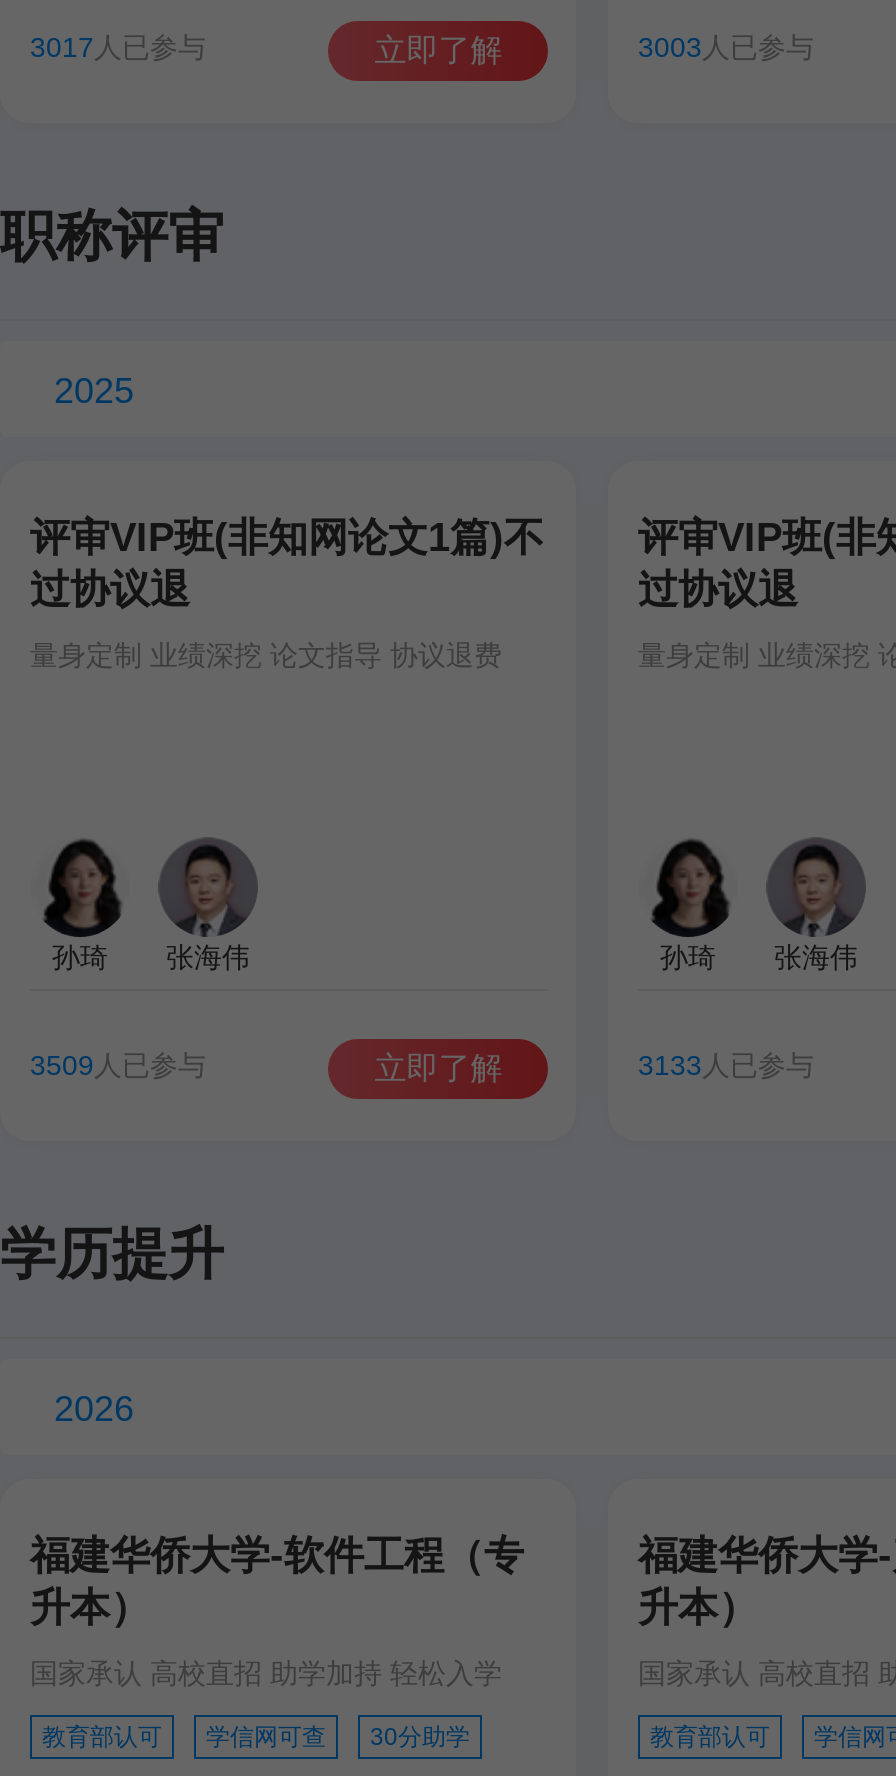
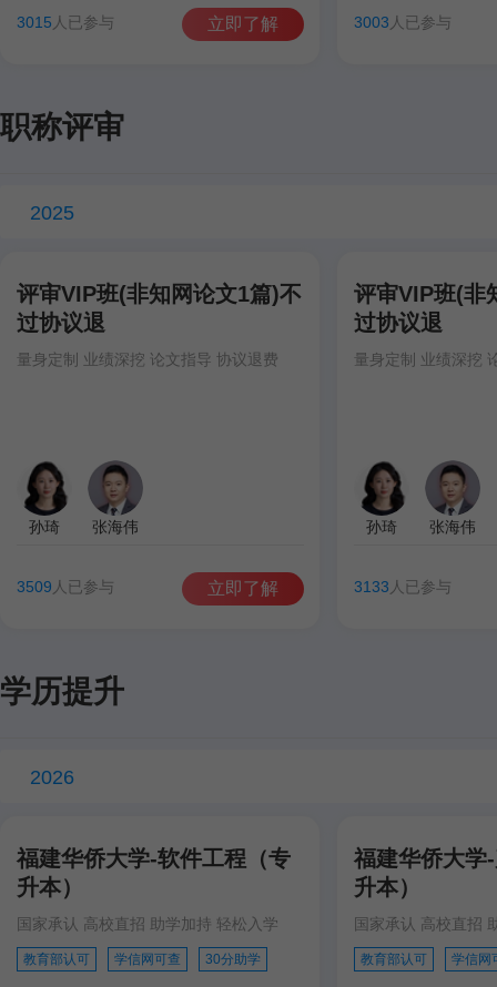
[30,31,206,63] 3017人已参与 -> [17,13,114,31] 3015人已参与

